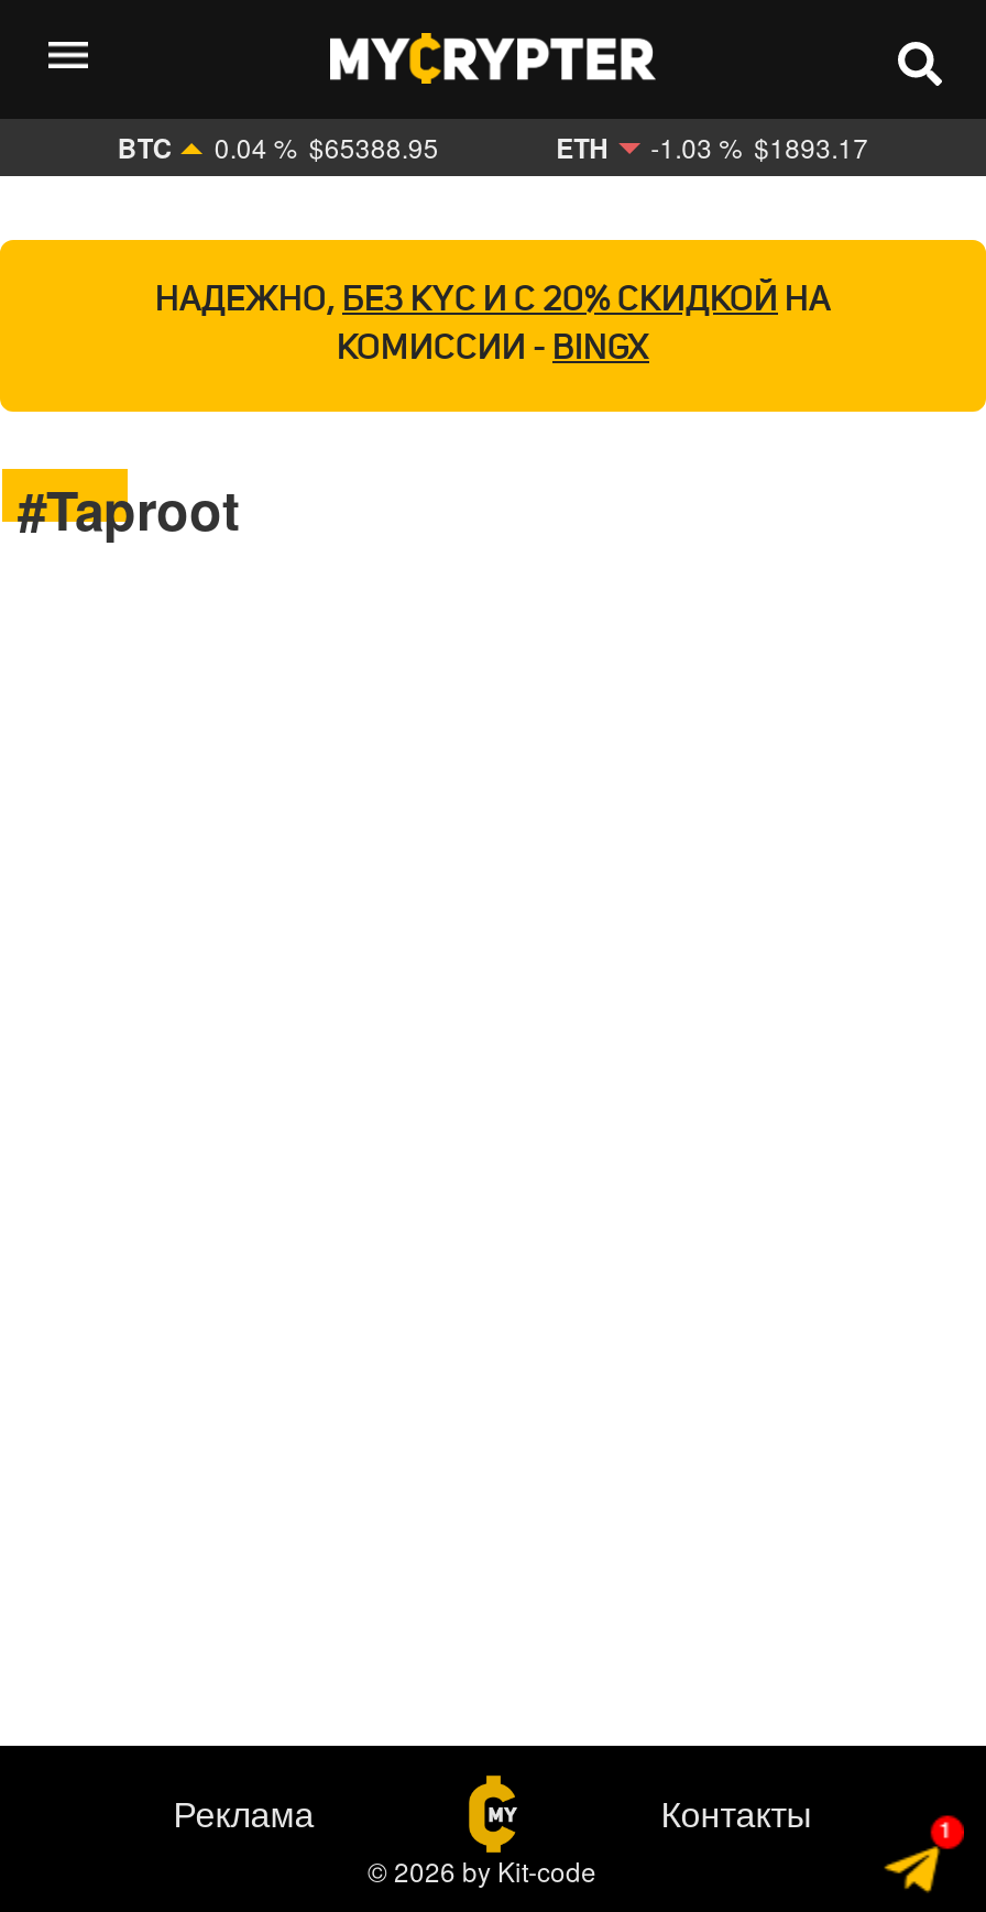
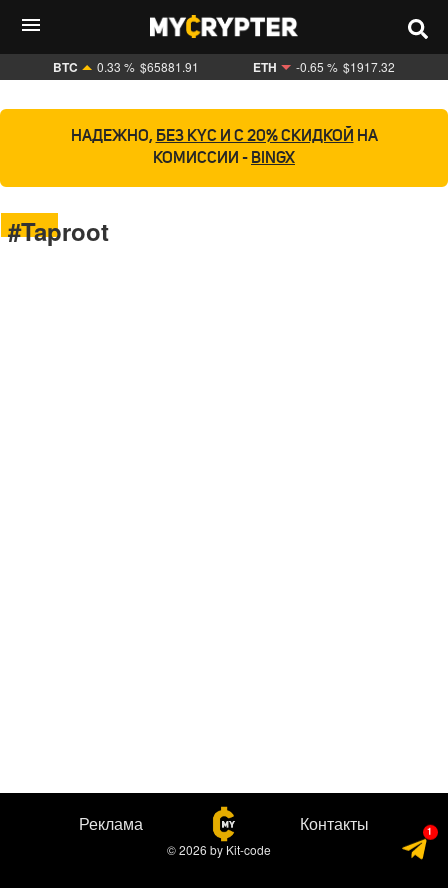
[117,128,439,167] BTC 0.04 % $65388.95 -> [53,58,199,76] BTC 0.33 % $65881.91
[556,128,869,167] ETH -1.03 % $1893.17 -> [253,58,395,76] ETH -0.65 % $1917.32

